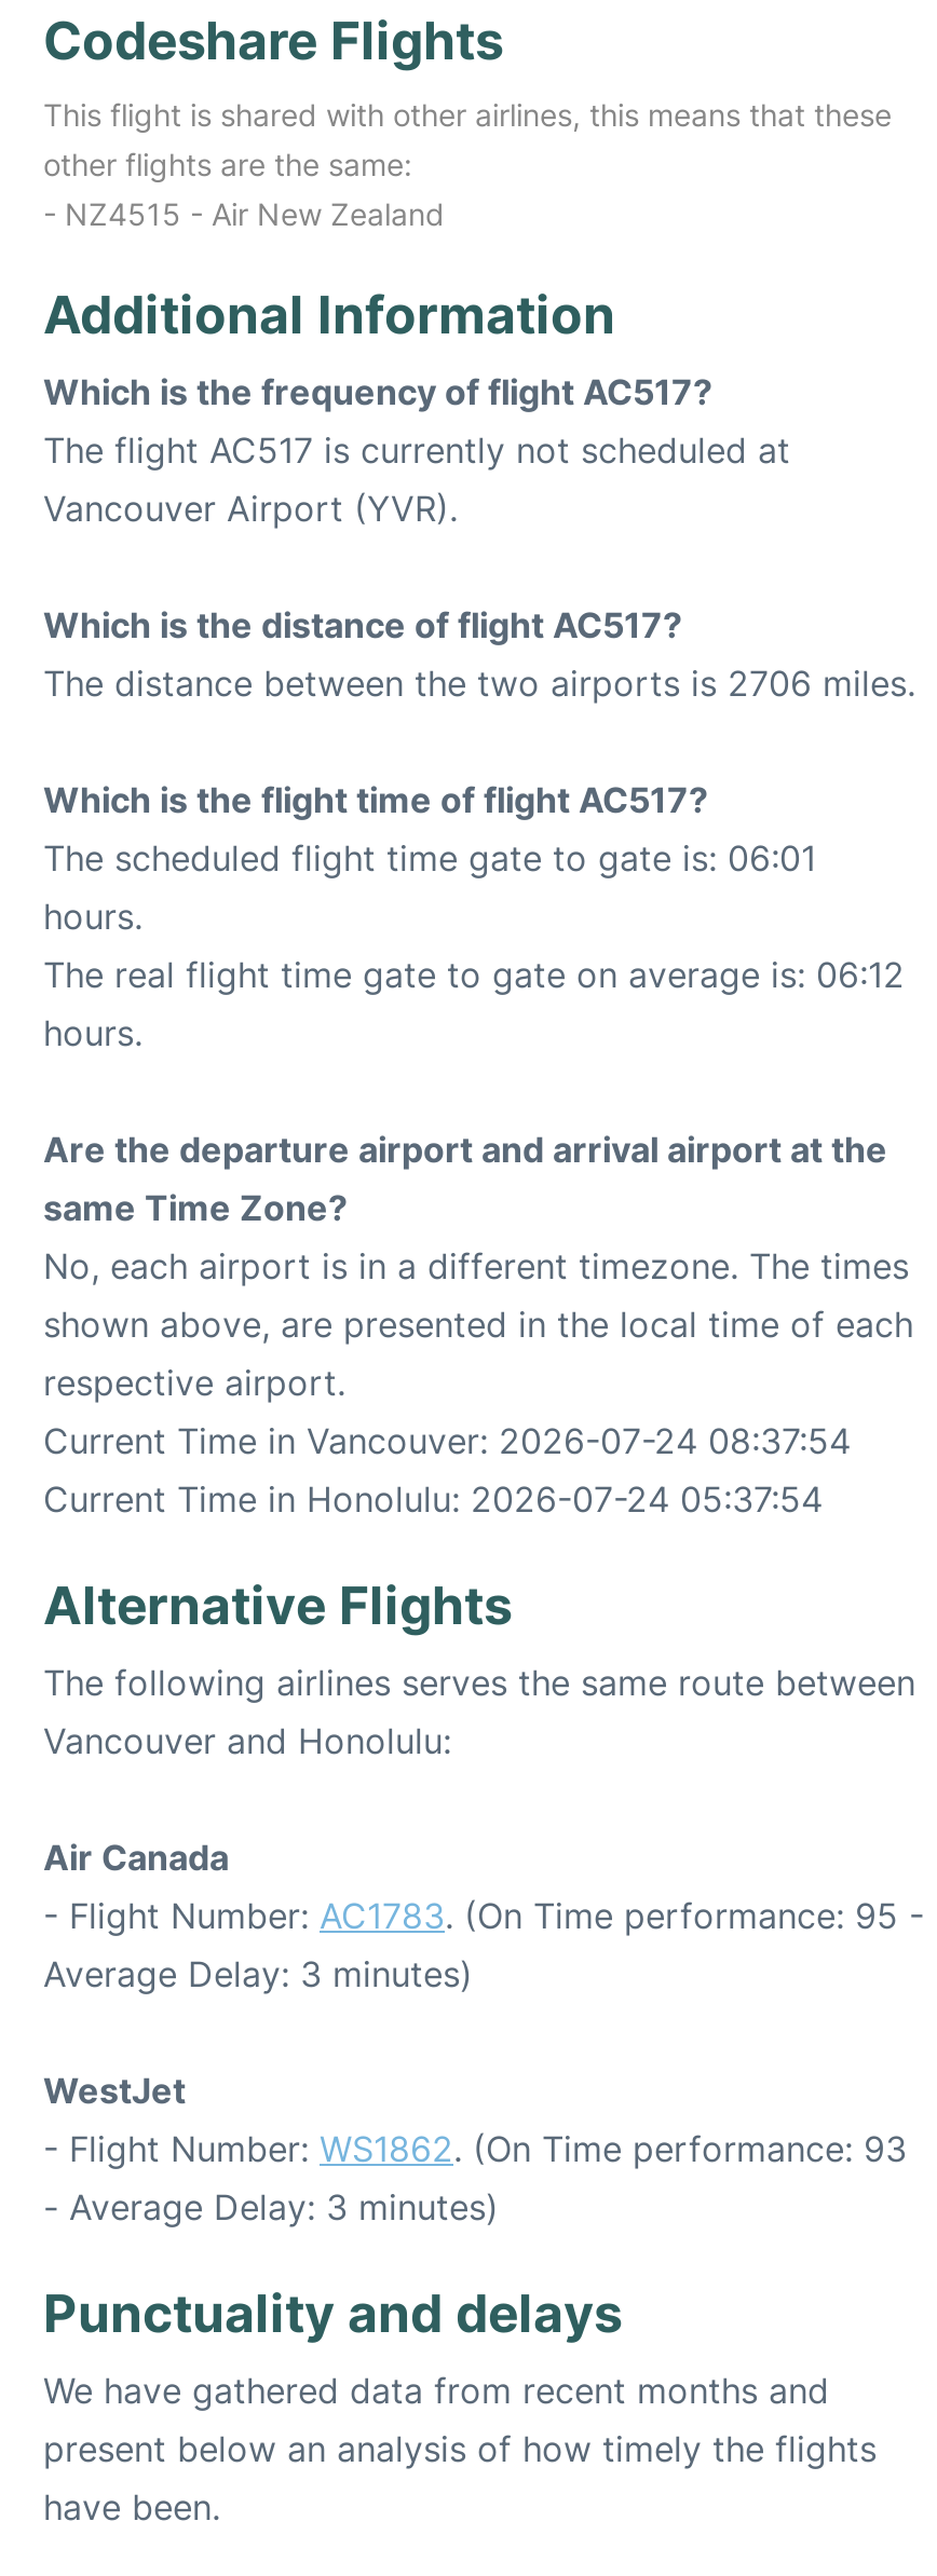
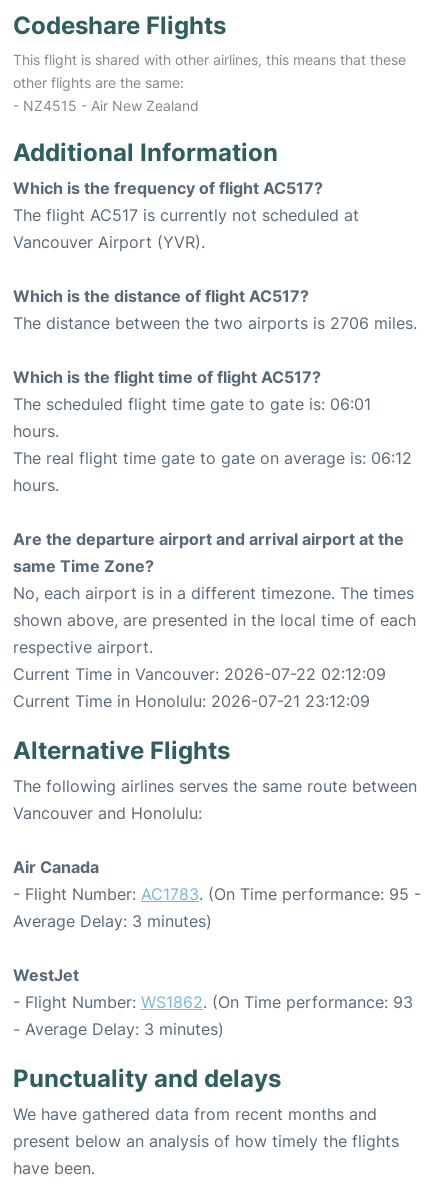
[43,1419,851,1463] Current Time in Vancouver: 2026-07-24 08:37:54 -> [13,664,386,684] Current Time in Vancouver: 2026-07-22 02:12:09
[43,1478,823,1521] Current Time in Honolulu: 2026-07-24 05:37:54 -> [13,691,370,711] Current Time in Honolulu: 2026-07-21 23:12:09

